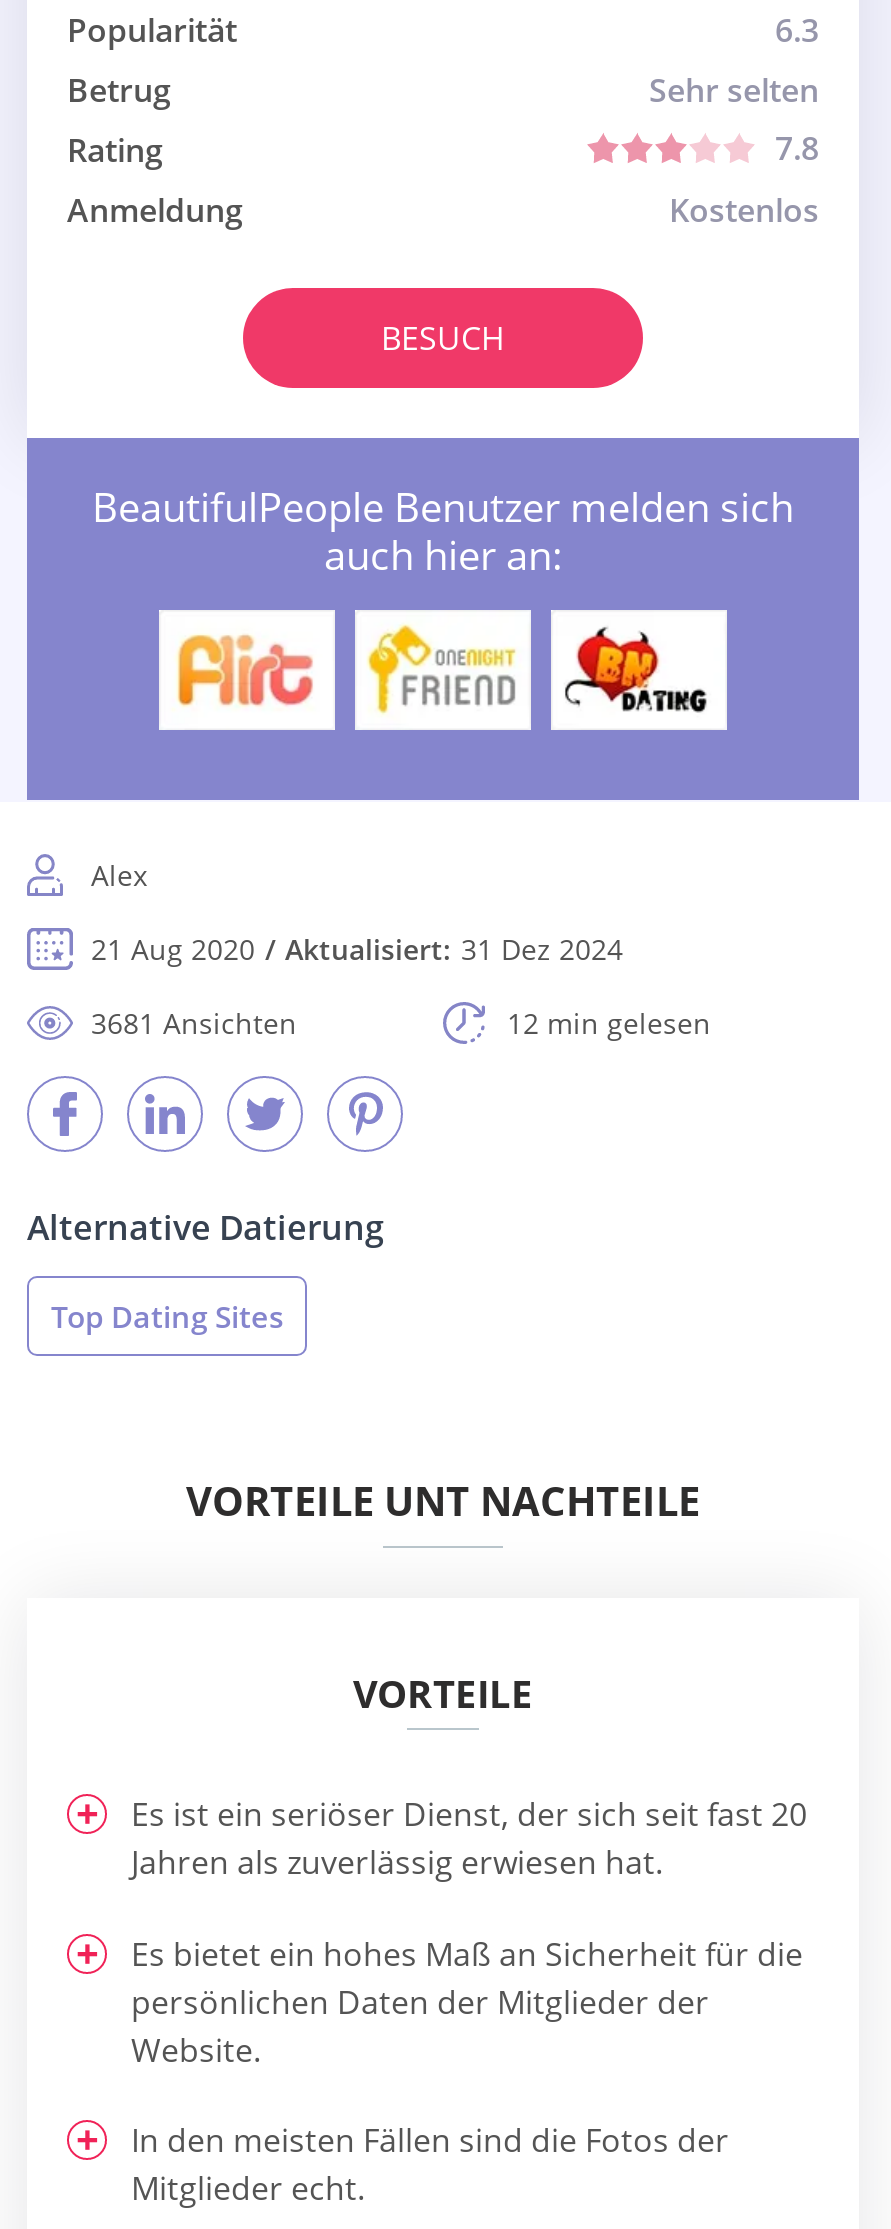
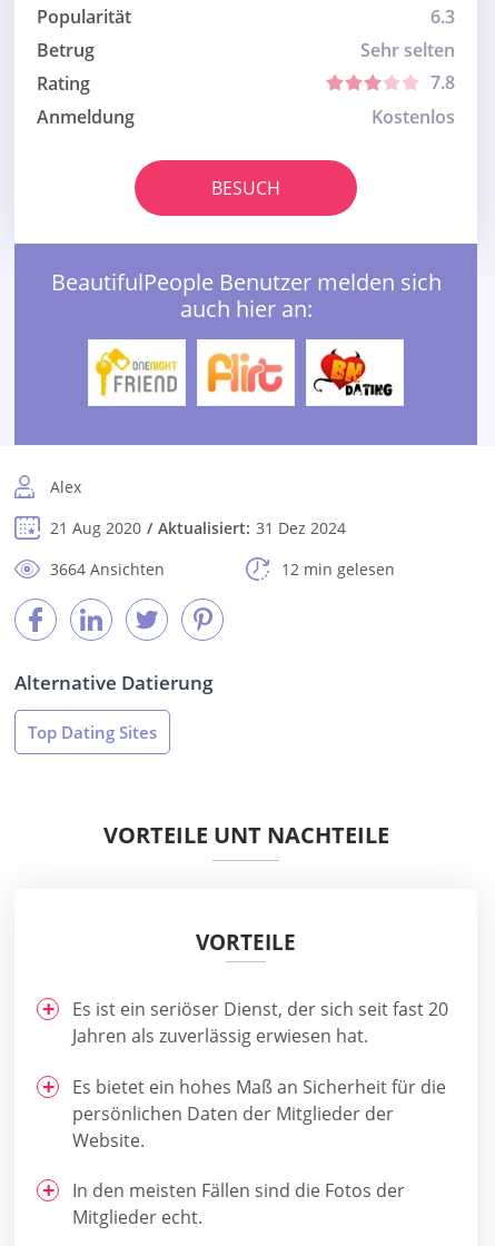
[173,626,319,712] [image] -> [95,347,178,398] [image]
[367,624,517,716] [image] -> [205,348,286,396] [image]
[91,1004,297,1042] 3681 Ansichten -> [50,559,165,580] 3664 Ansichten

